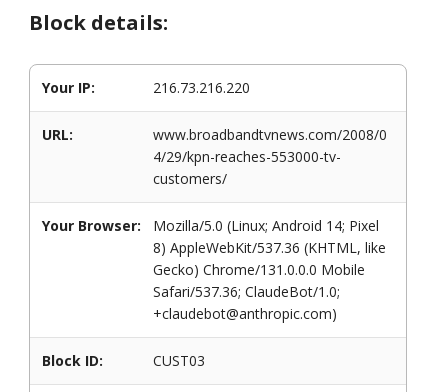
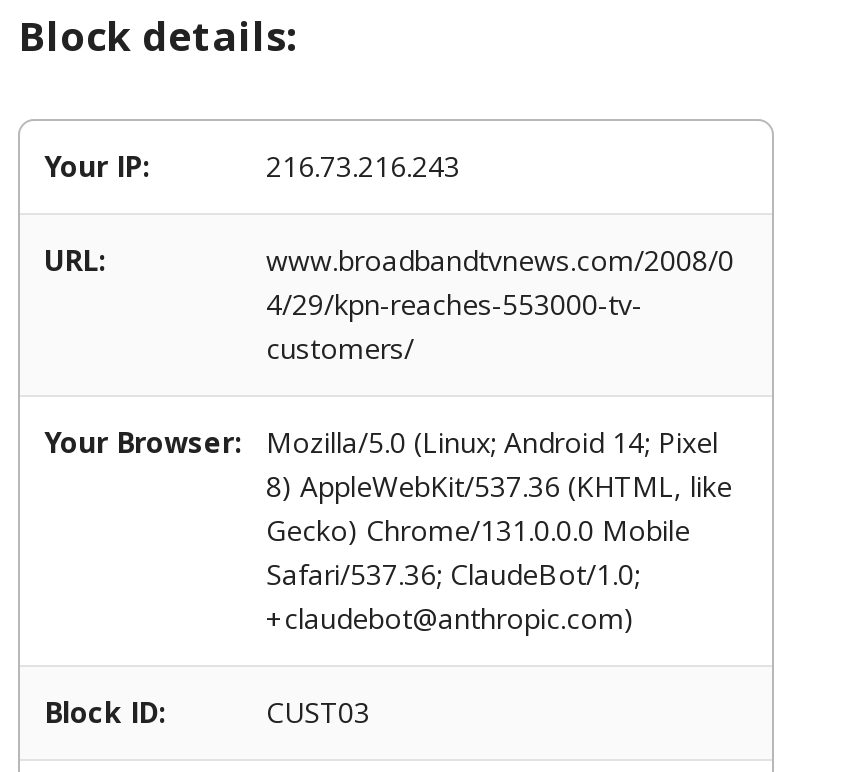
[153,78,250,97] 216.73.216.220 -> [266,147,460,185] 216.73.216.243

